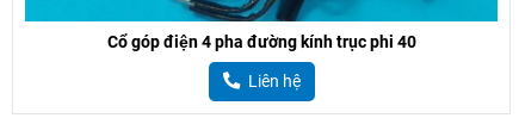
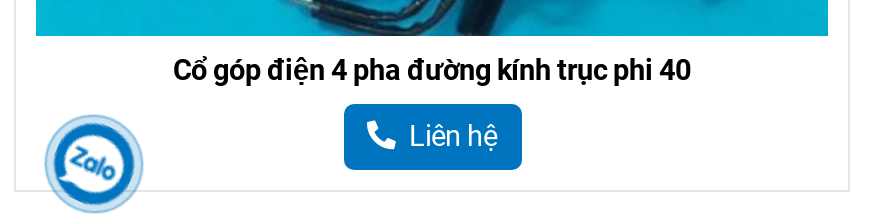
none -> [44,114,144,214] [image]

